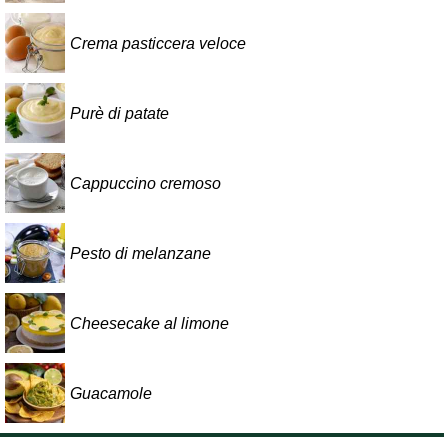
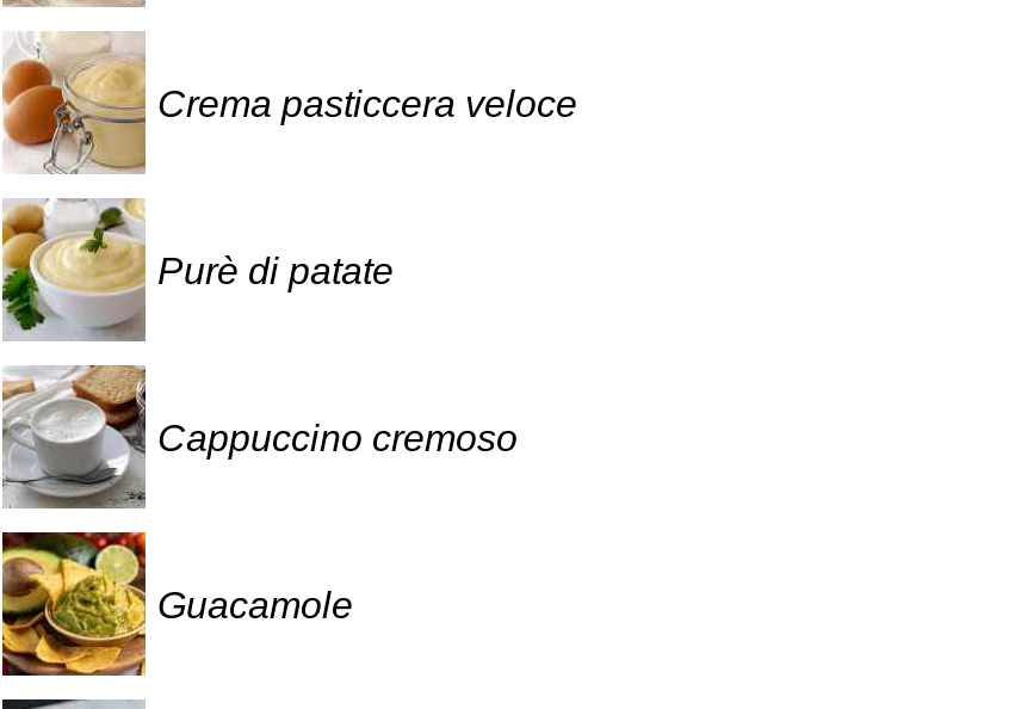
[5,223,211,283] [image] | Pesto di melanzane -> none
[5,293,229,353] [image] | Cheesecake al limone -> none

